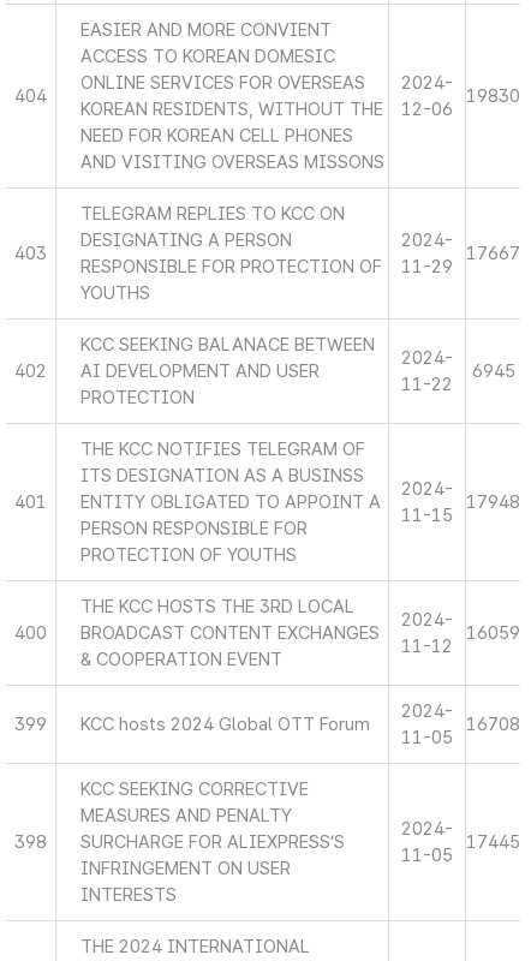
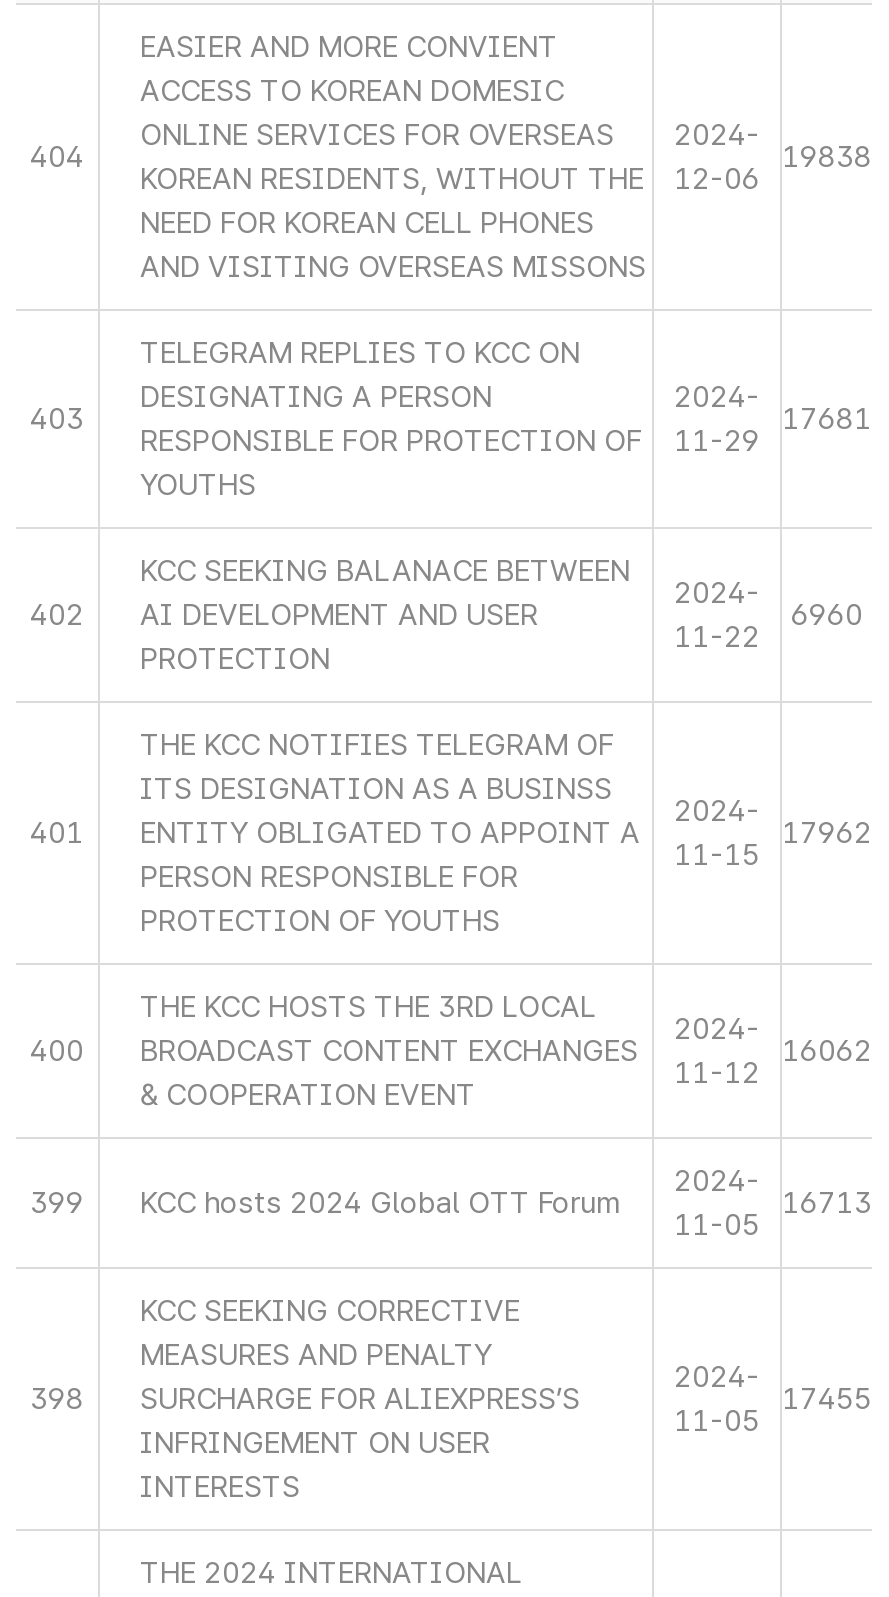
[466,85,520,107] 19830 -> [782,139,872,175] 19838
[466,243,520,264] 17667 -> [782,401,872,437] 17681
[472,360,515,382] 6945 -> [791,597,863,633] 6960
[466,491,520,513] 17948 -> [782,815,872,851] 17962
[466,622,520,644] 16059 -> [782,1033,872,1069] 16062
[466,714,520,735] 16708 -> [782,1185,872,1221] 16713
[466,831,520,853] 17445 -> [782,1381,872,1417] 17455

